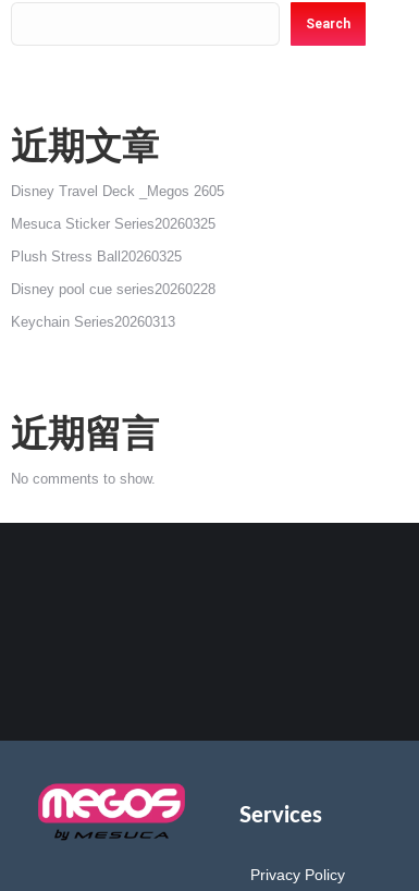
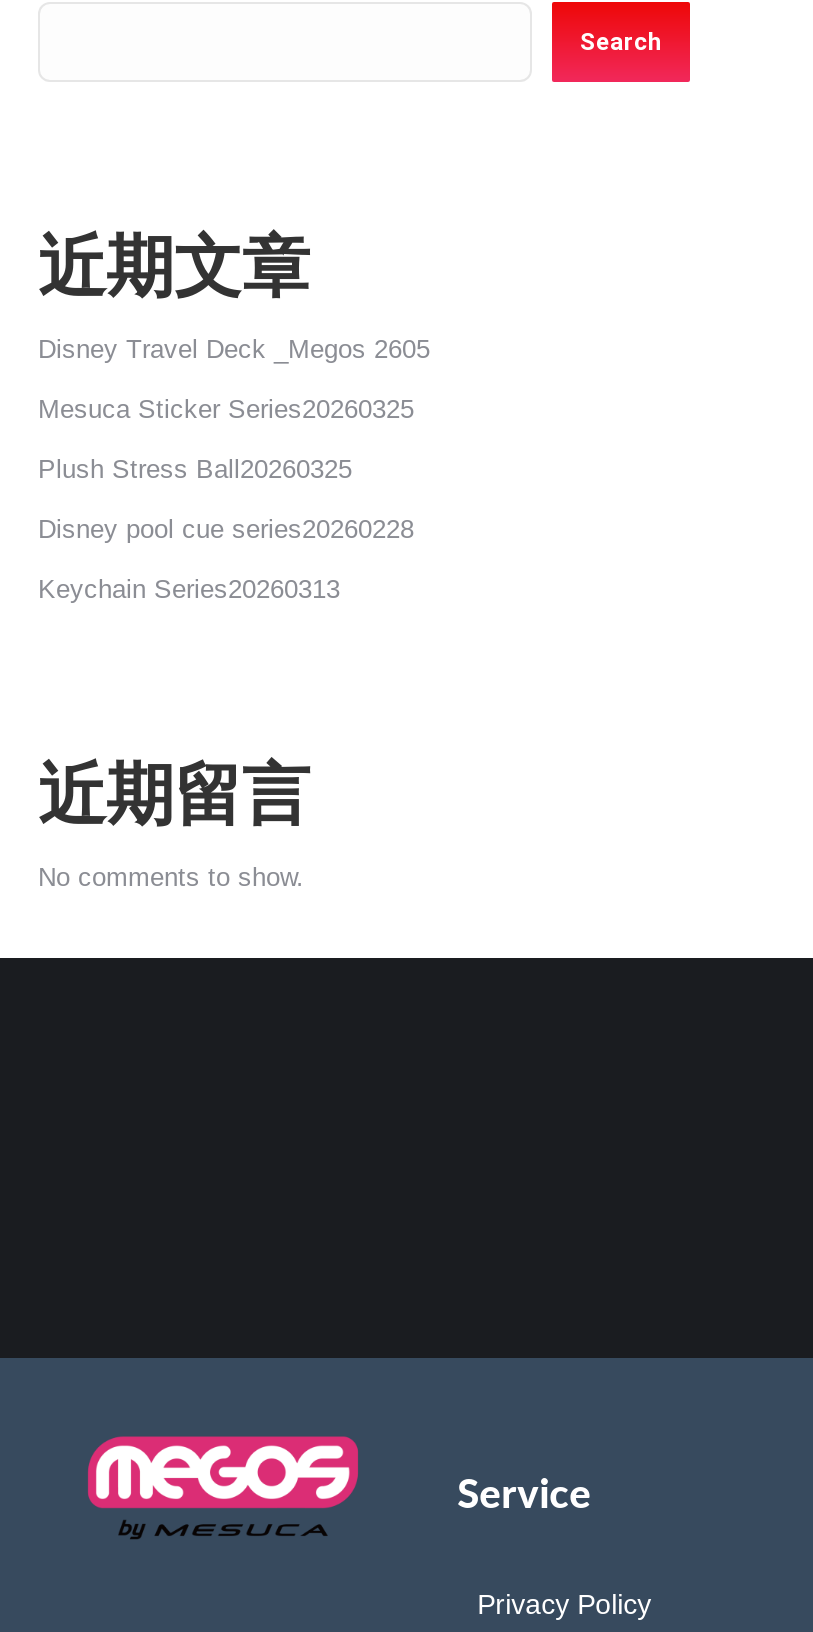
[239,805,322,827] Services -> [457,1475,591,1515] Service

